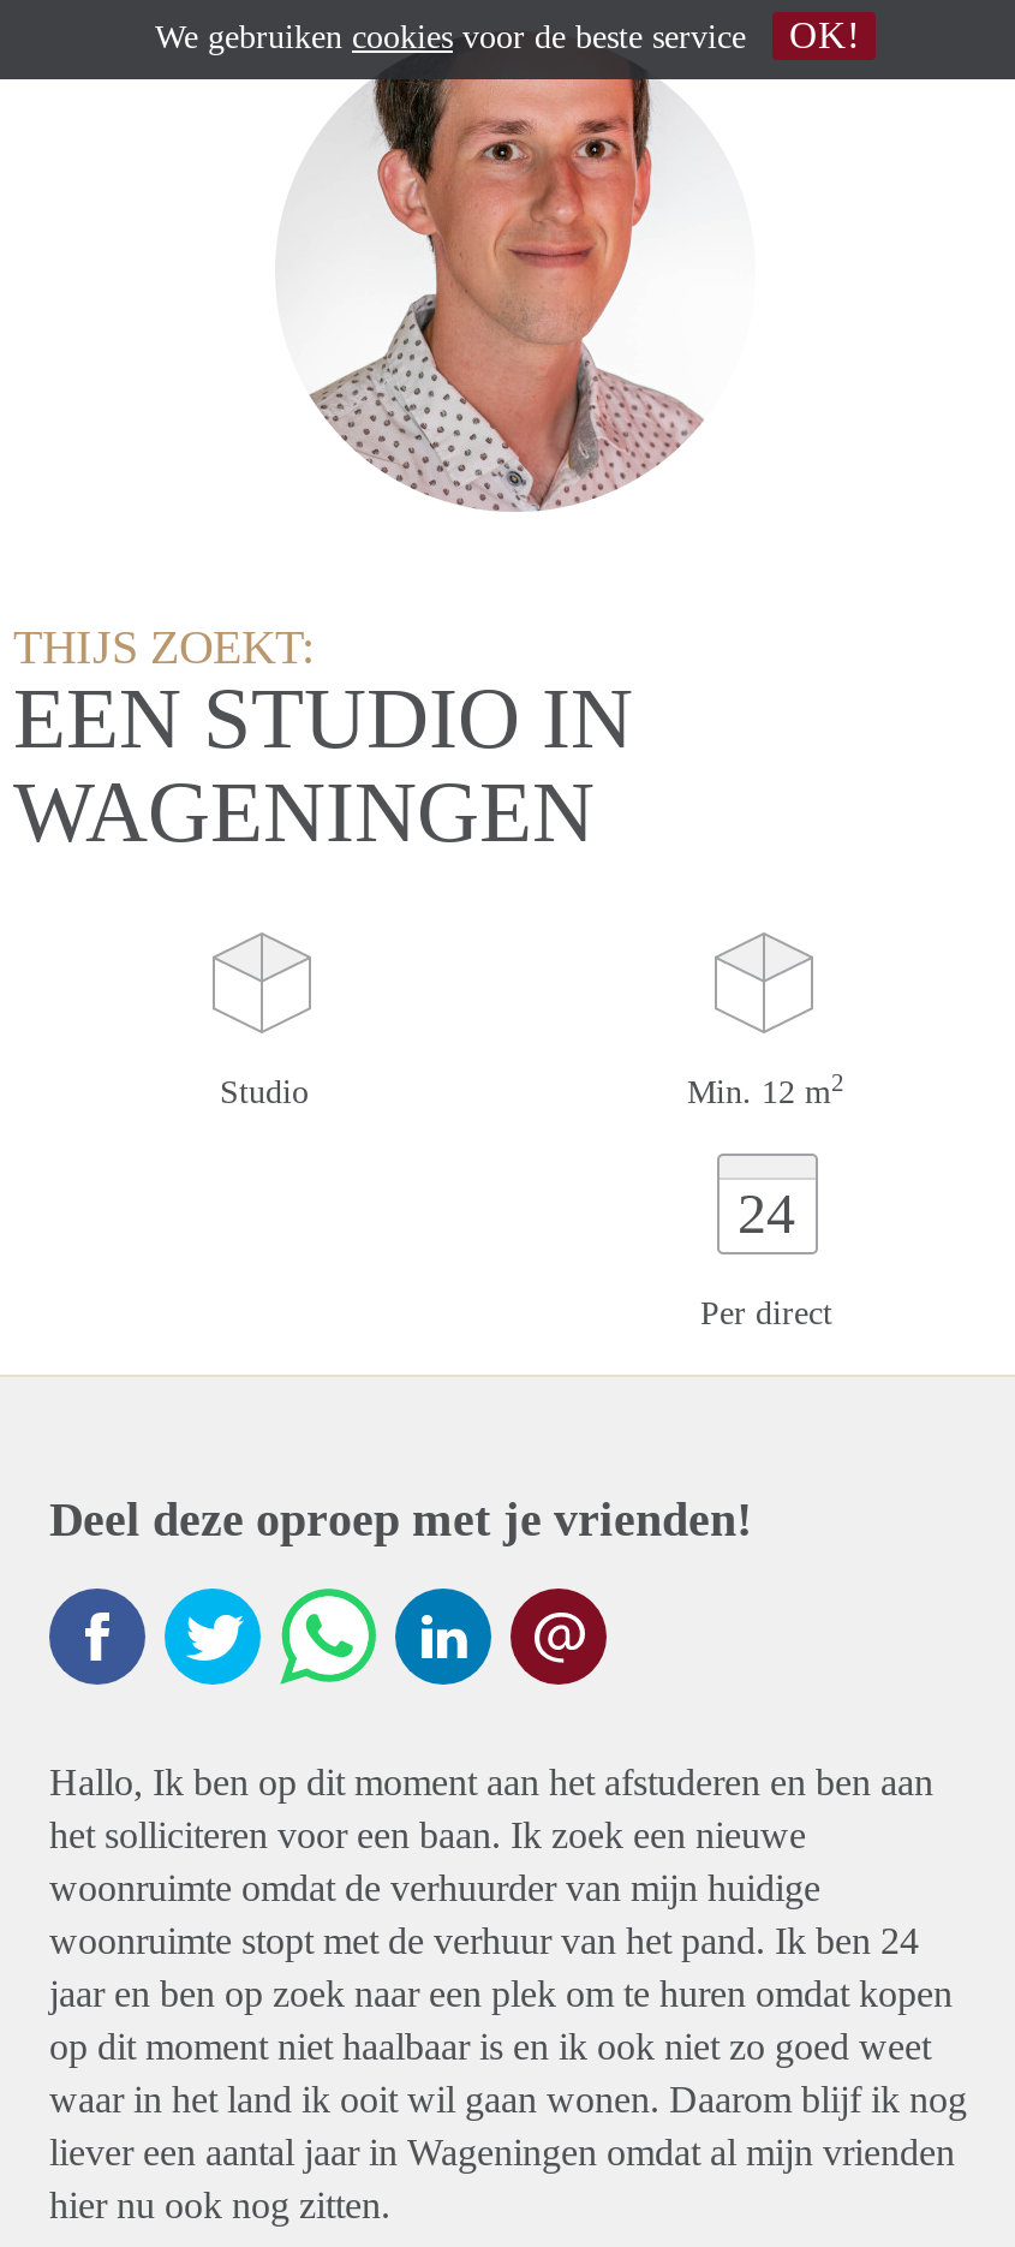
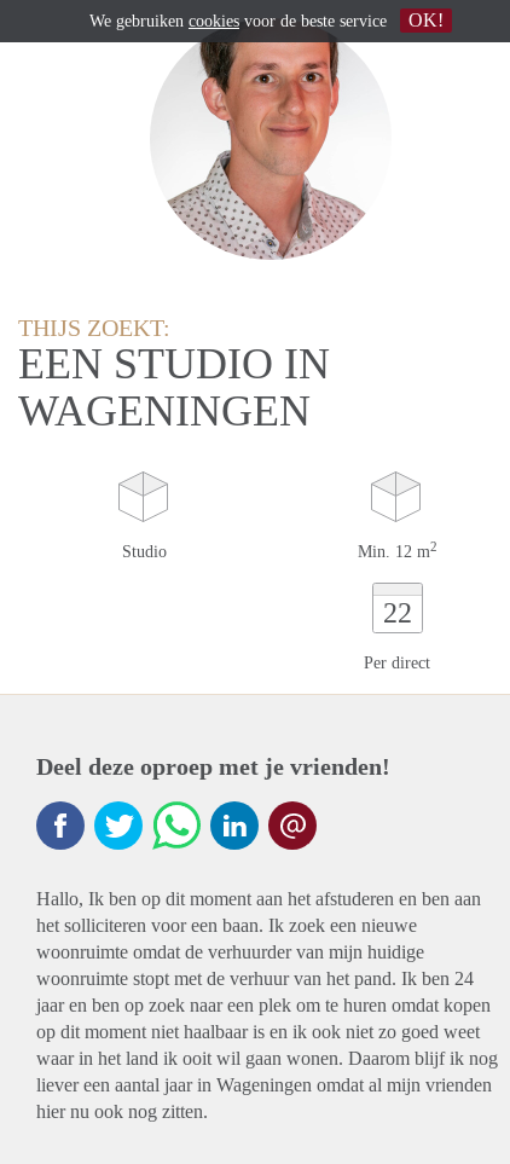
[738,1182,795,1245] 24 -> [382,597,412,629] 22

